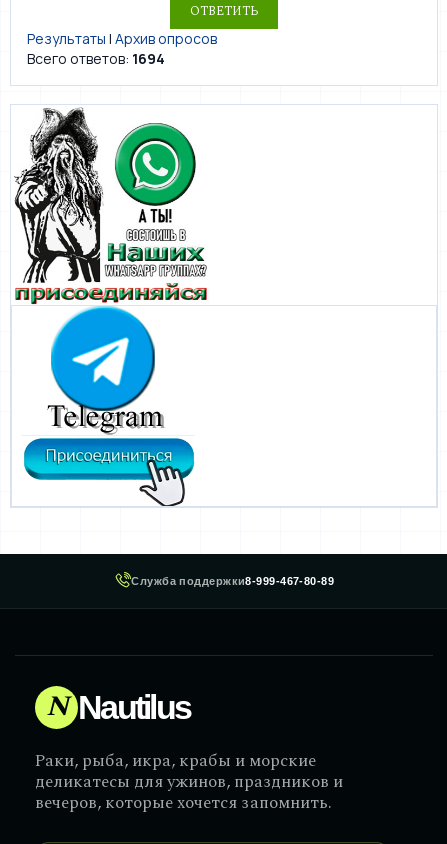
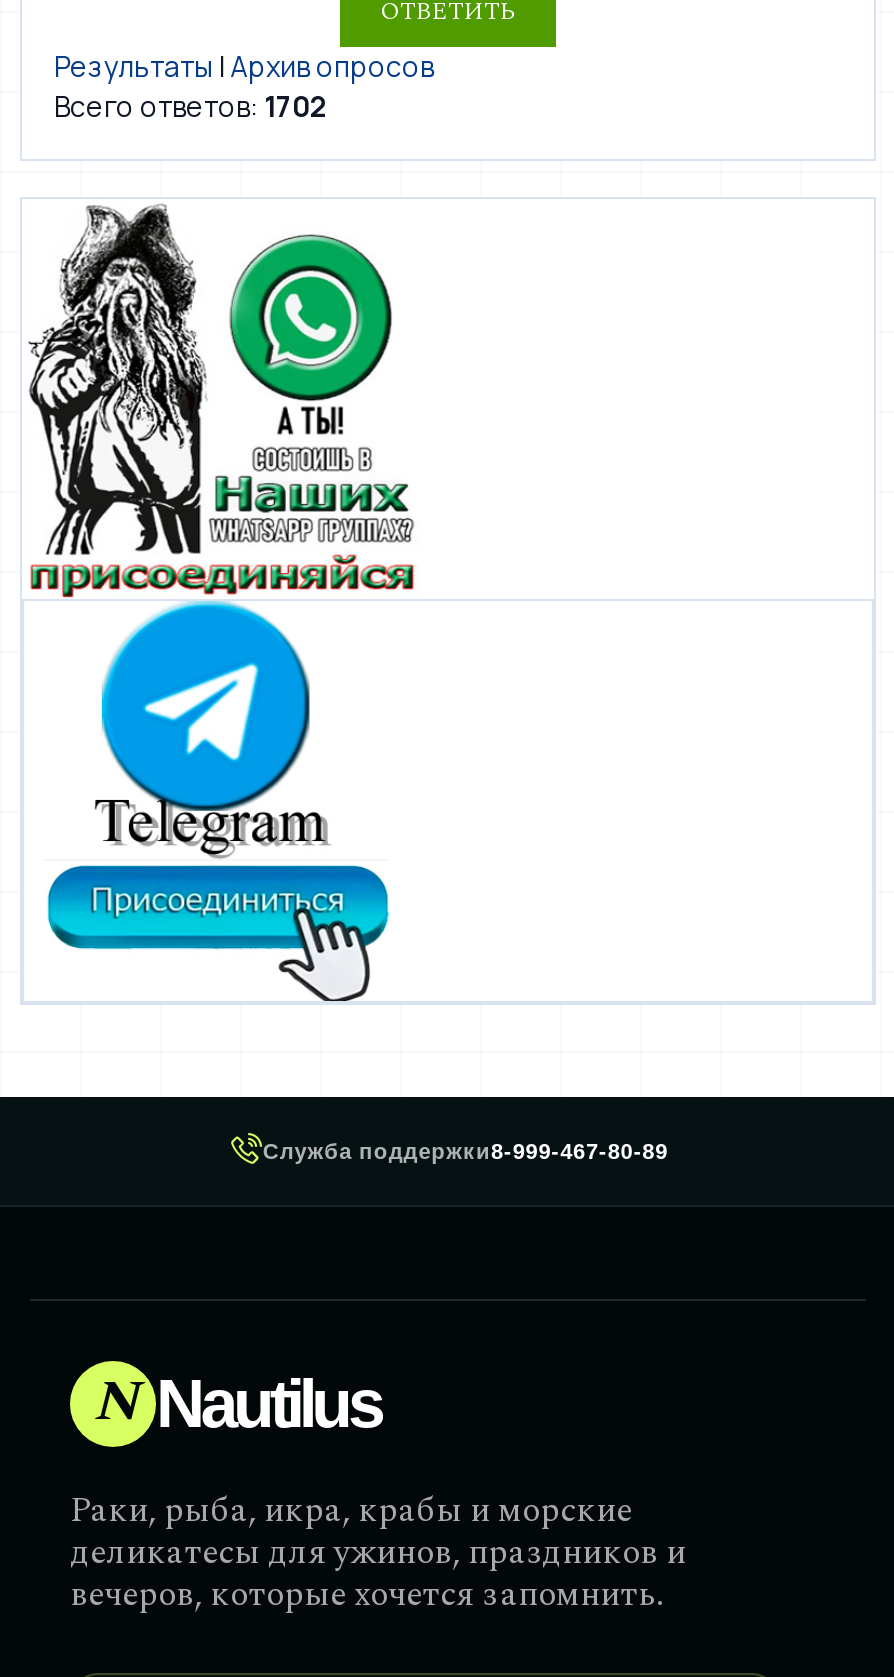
[27,49,165,68] Всего ответов: 1694 -> [54,87,328,125] Всего ответов: 1702

